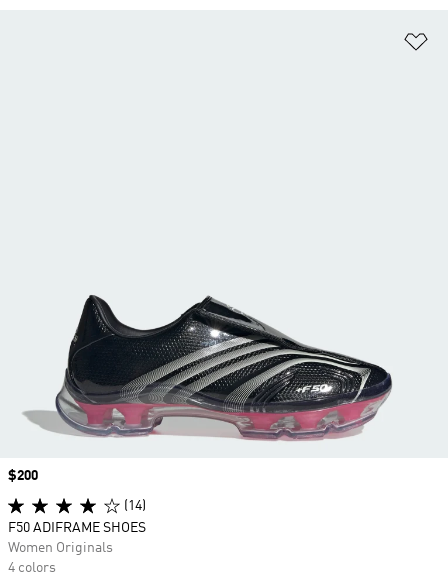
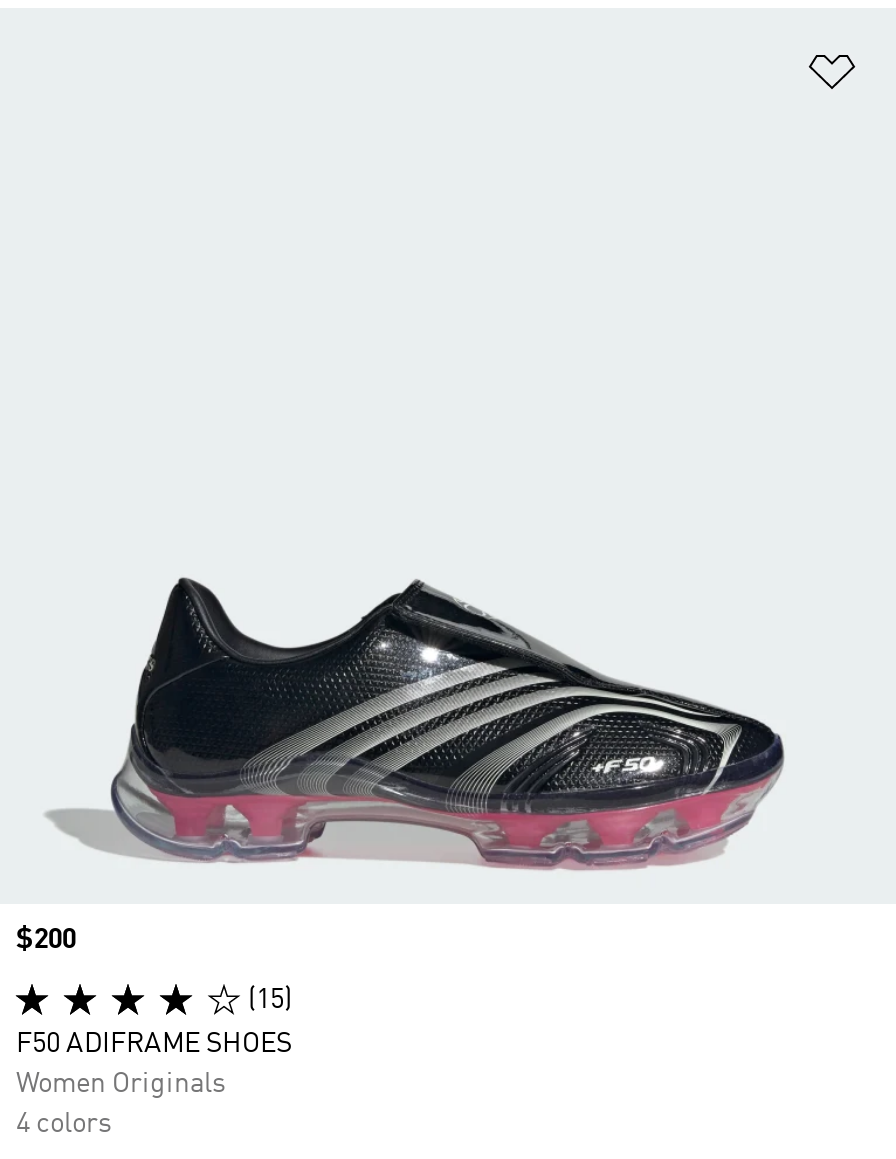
[124,499,146,513] (14) -> [248,986,292,1014] (15)

